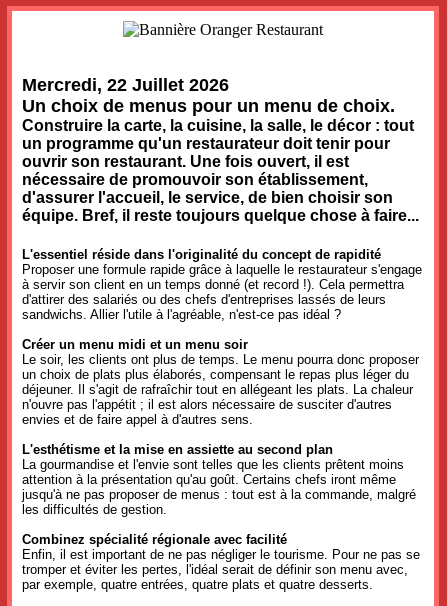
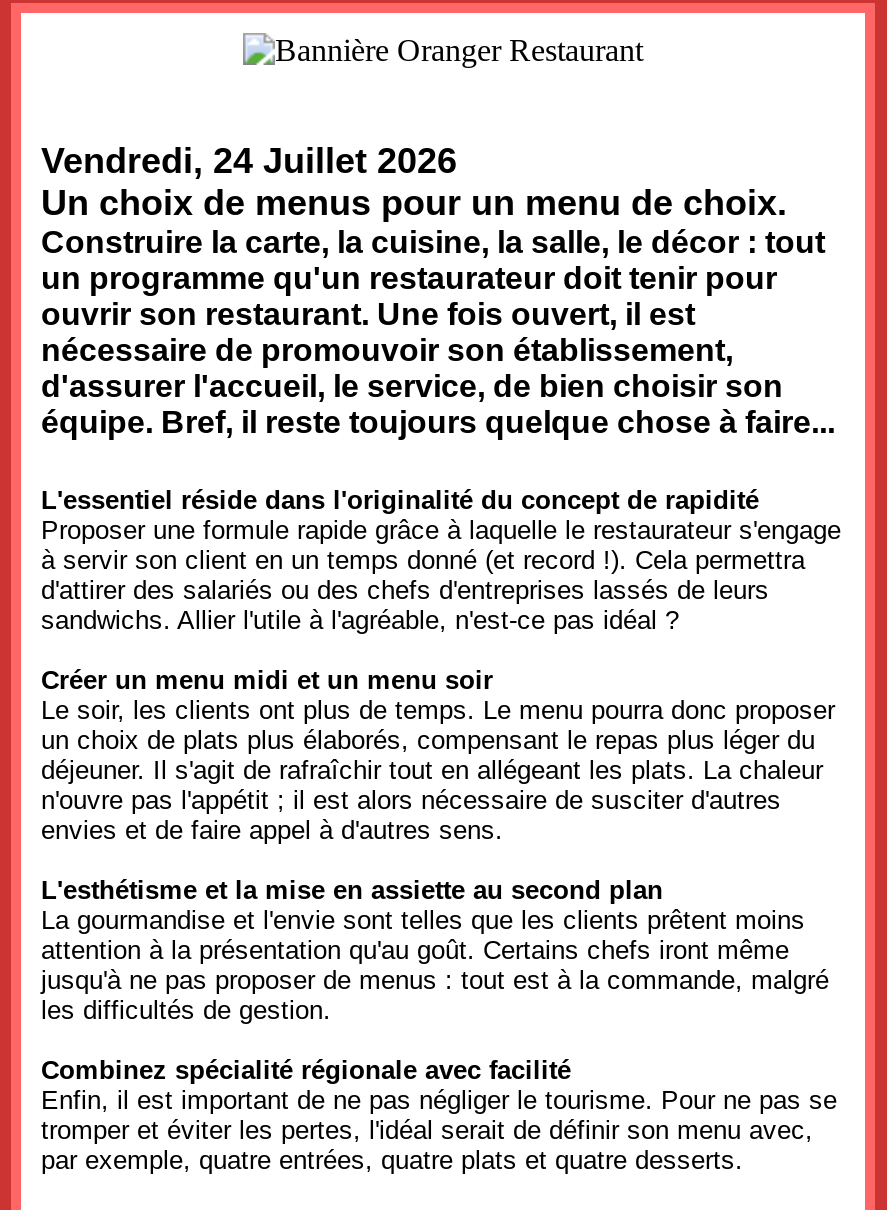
[22,75,229,95] Mercredi, 22 Juillet 2026 -> [41,142,457,182] Vendredi, 24 Juillet 2026

